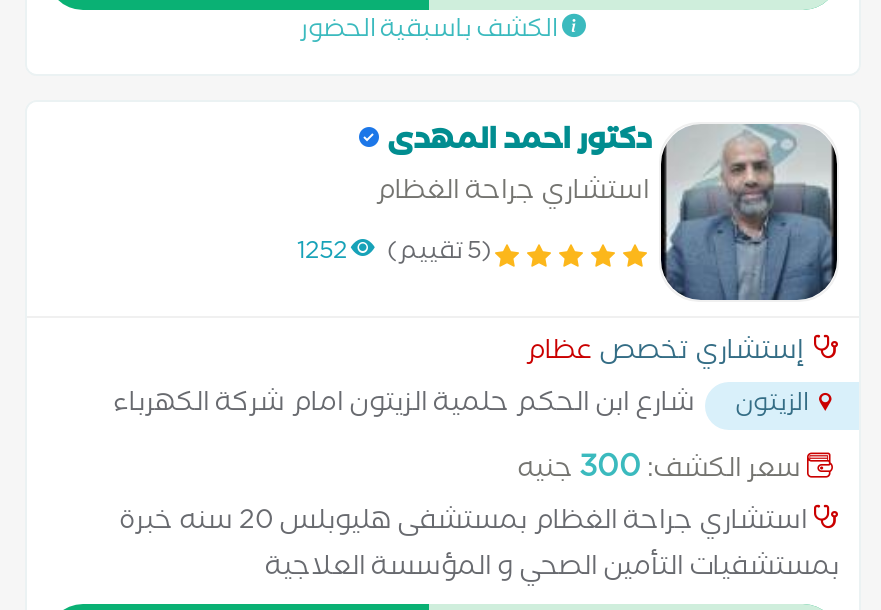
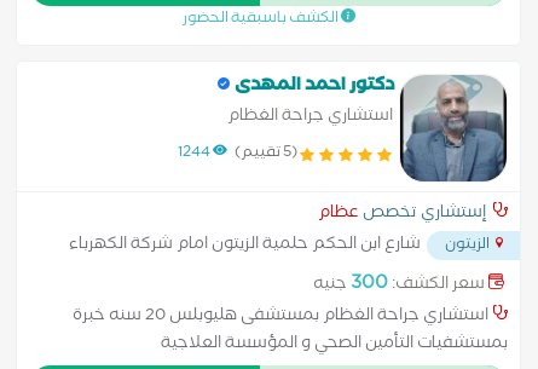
[297,232,347,278] 1252 -> [178,140,210,168] 1244

